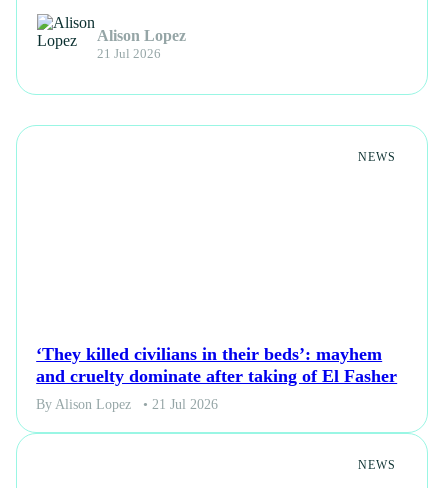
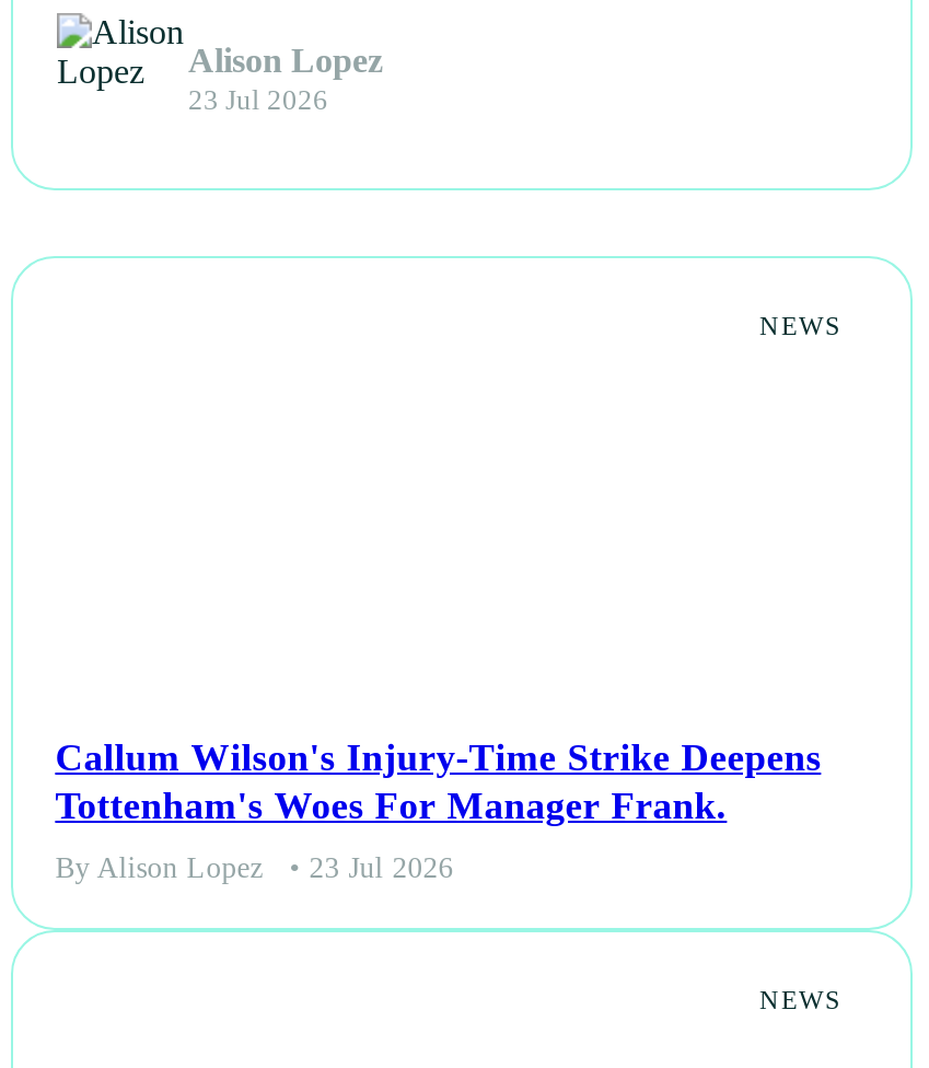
[97,46,161,60] 21 Jul 2026 -> [188,84,328,115] 23 Jul 2026
[36,344,397,386] ‘They killed civilians in their beds’: mayhem | and cruelty dominate after taking of El Fasher -> [55,735,821,827] Callum Wilson's Injury-Time Strike Deepens | Tottenham's Woes For Manager Frank.
[36,397,218,412] By Alison Lopez • 21 Jul 2026 -> [55,851,453,884] By Alison Lopez • 23 Jul 2026

